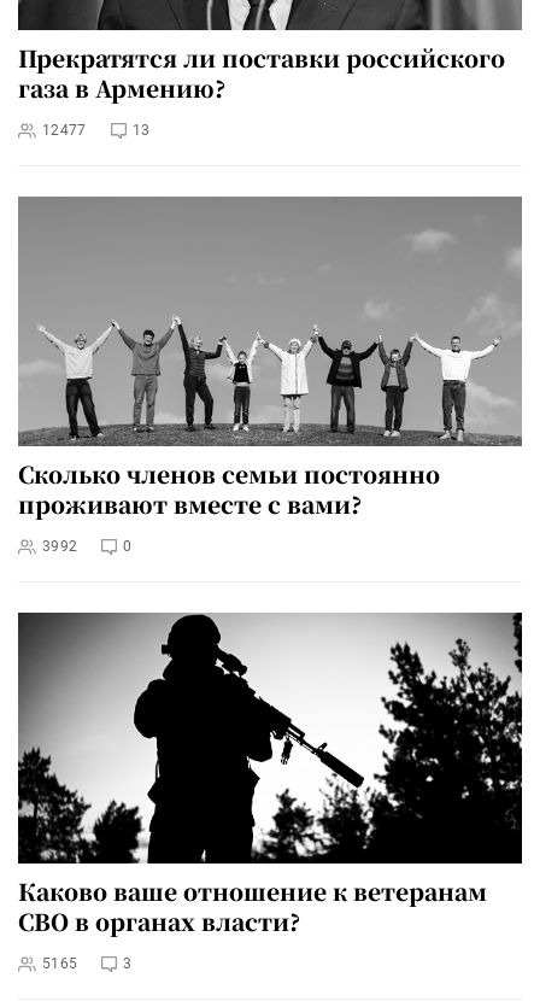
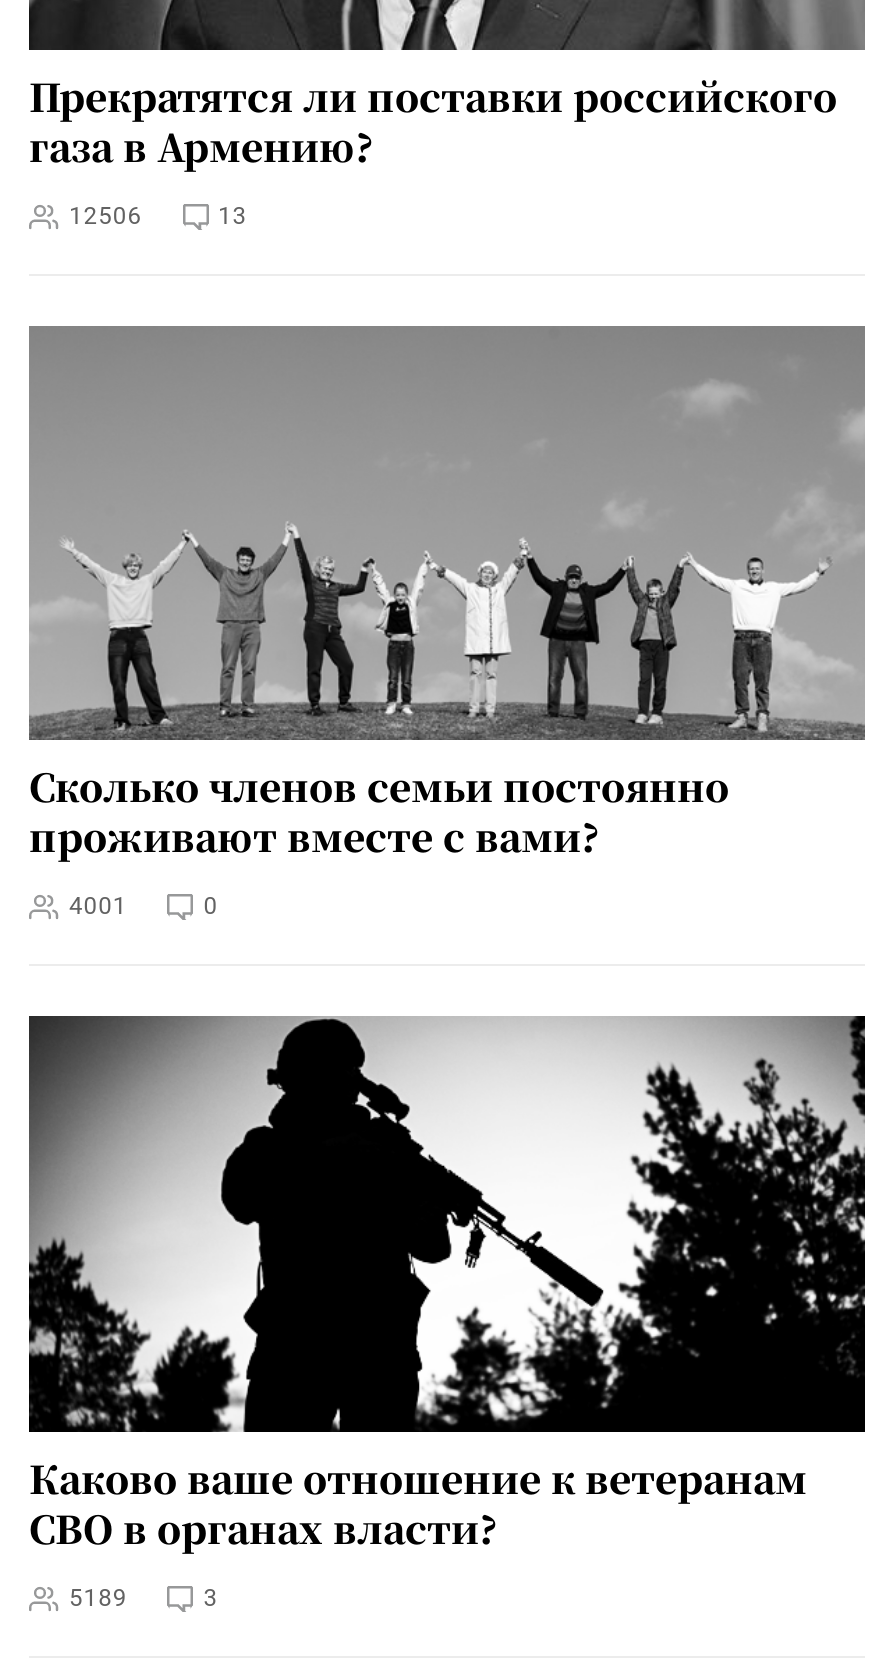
[42,121,86,138] 12477 -> [69,201,142,229] 12506
[42,538,77,555] 3992 -> [69,892,127,920] 4001
[42,955,77,972] 5165 -> [69,1583,127,1611] 5189

